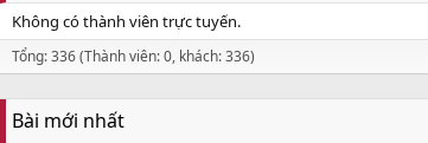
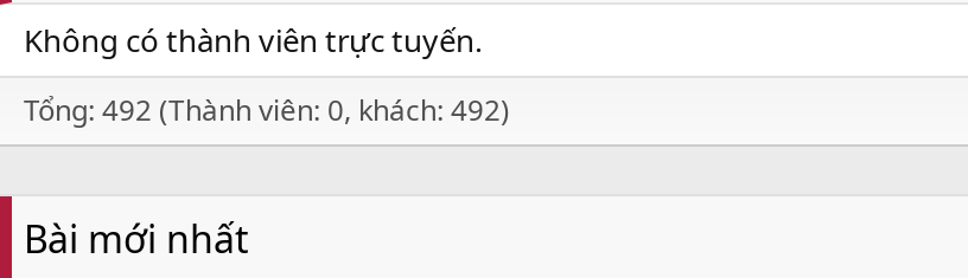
[12,46,255,66] Tổng: 336 (Thành viên: 0, khách: 336) -> [24,90,510,130] Tổng: 492 (Thành viên: 0, khách: 492)

